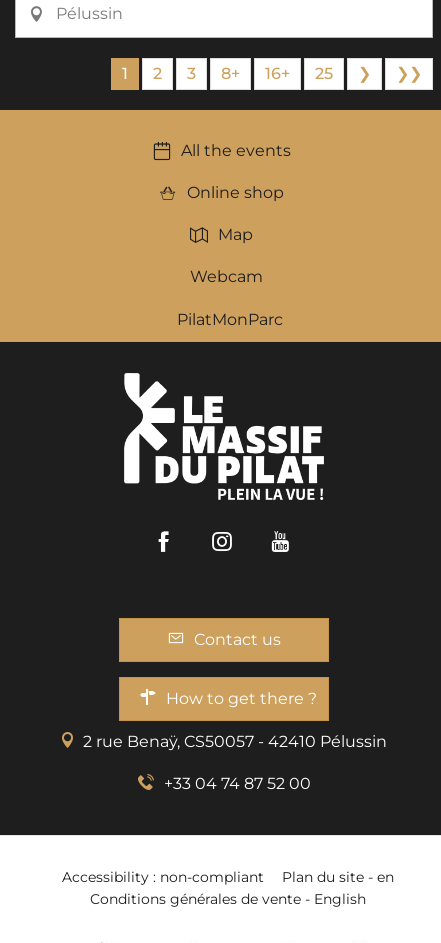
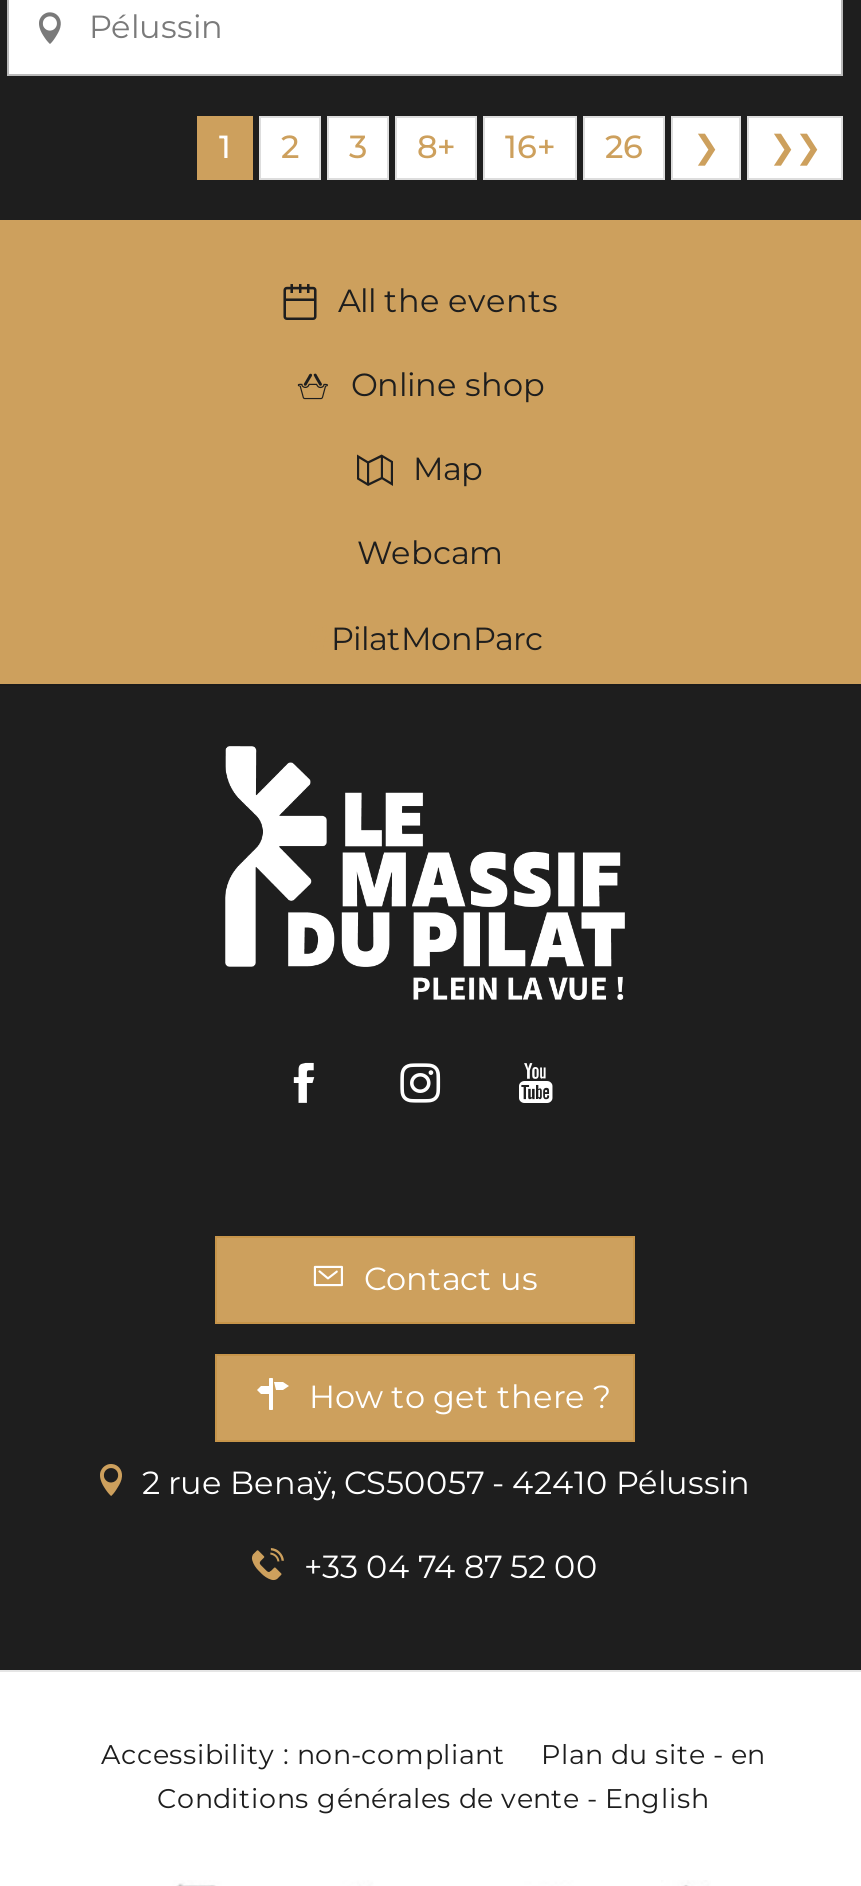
[315,63,333,82] 25 -> [605,127,643,165] 26

